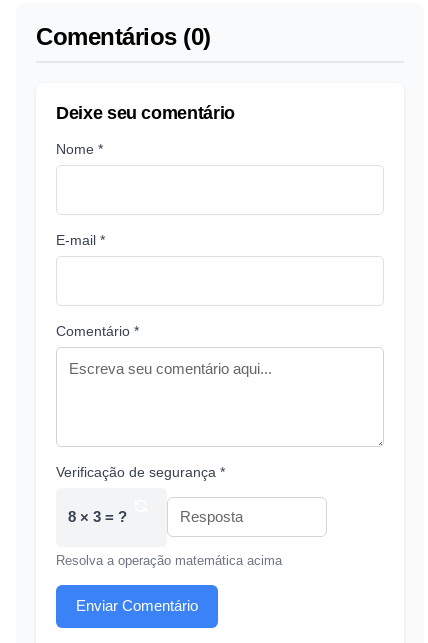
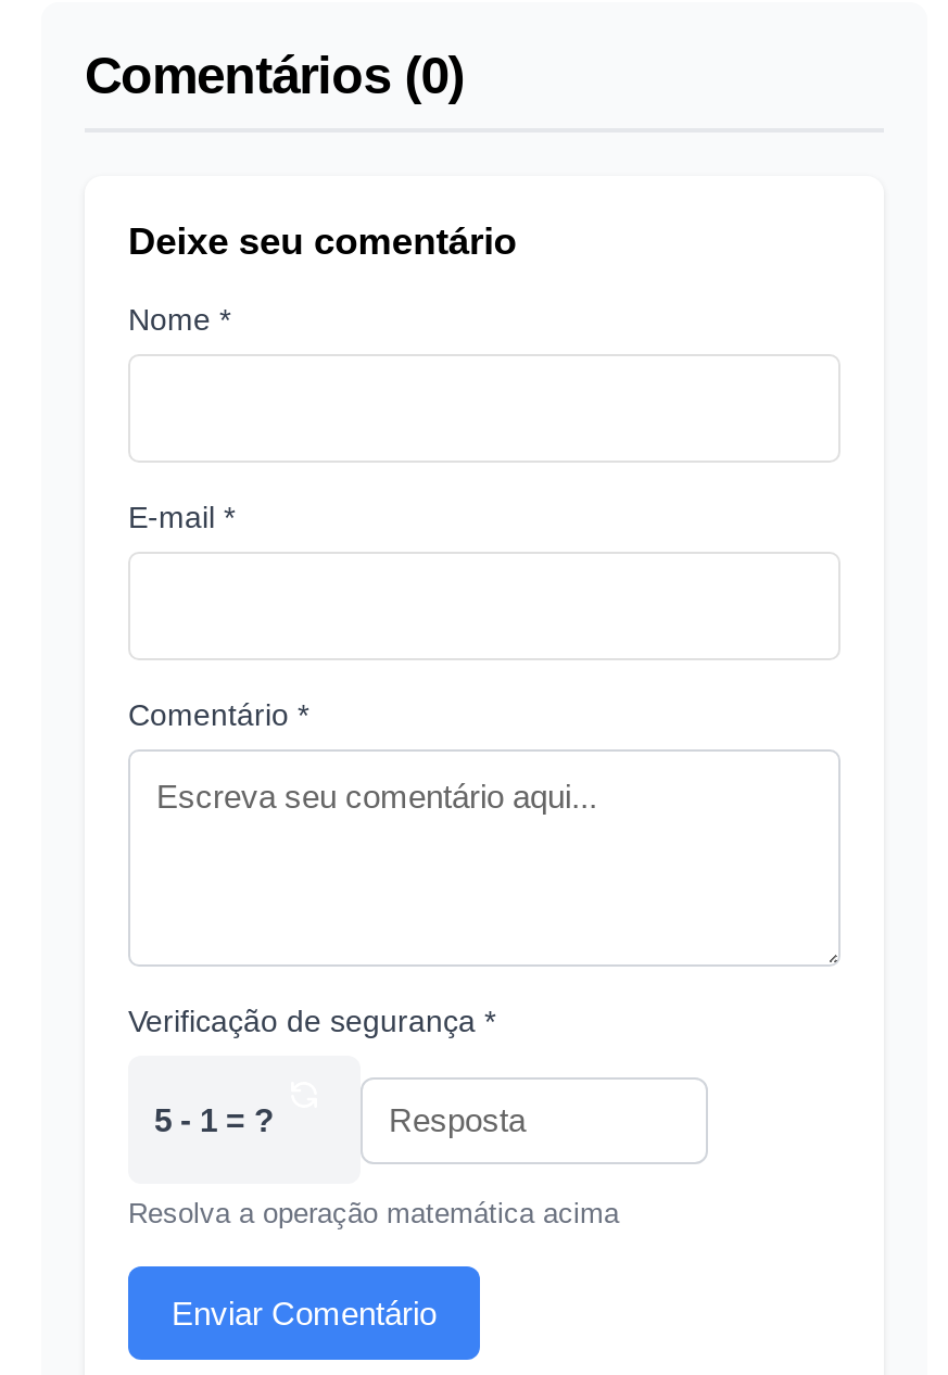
[68,508,127,525] 8 × 3 = ? -> [154,1101,274,1138] 5 - 1 = ?

